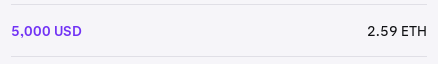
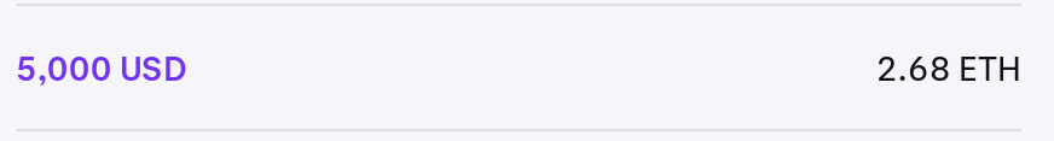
[367,21,427,39] 2.59 ETH -> [876,46,1021,89] 2.68 ETH

